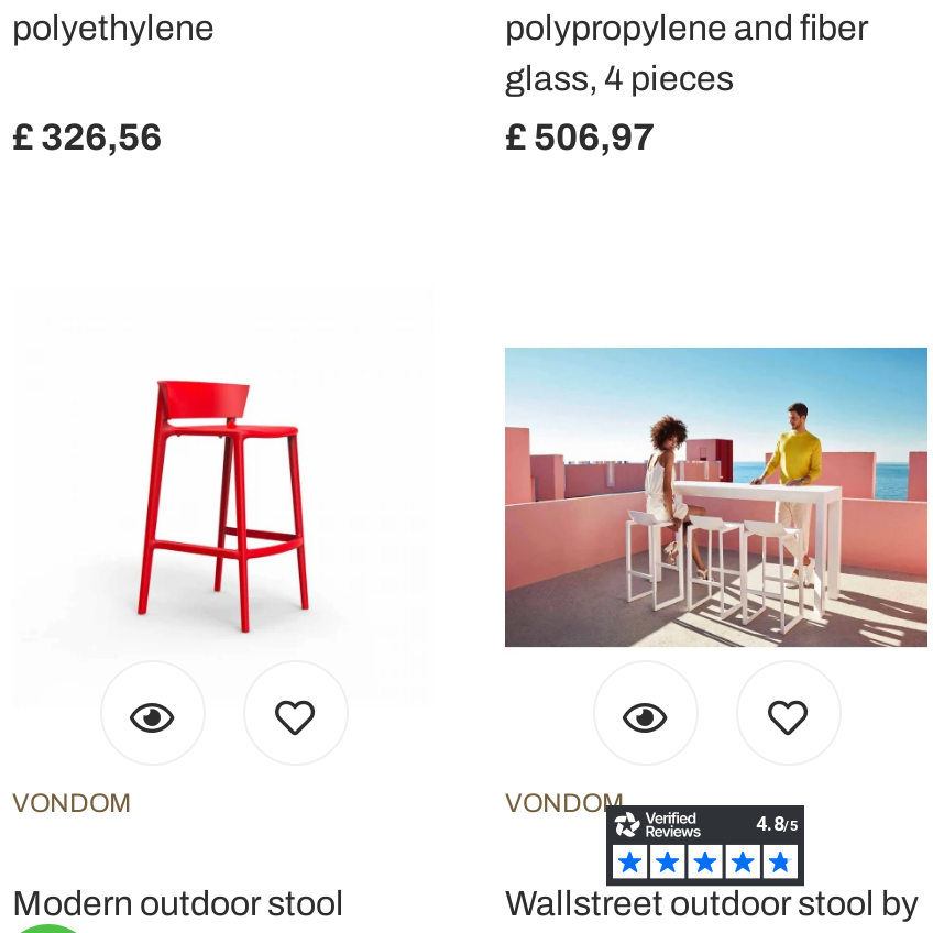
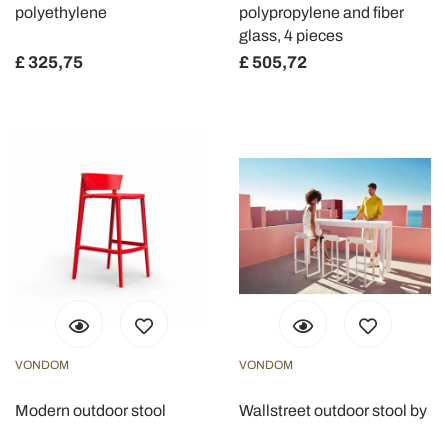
[12,117,162,158] £ 326,56 -> [15,53,83,72] £ 325,75
[505,117,655,158] £ 506,97 -> [239,53,307,72] £ 505,72
[604,803,806,880] [image] -> none

